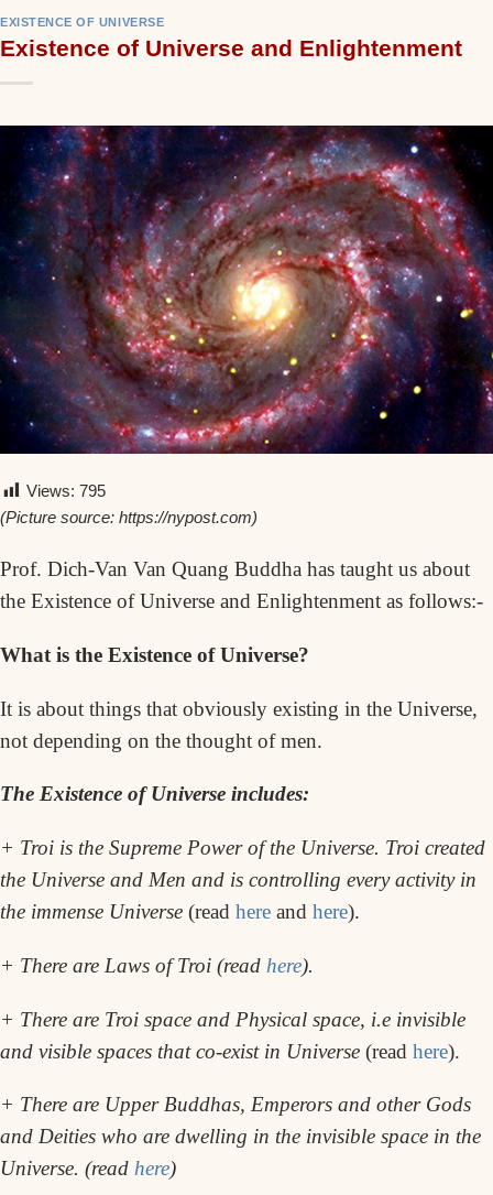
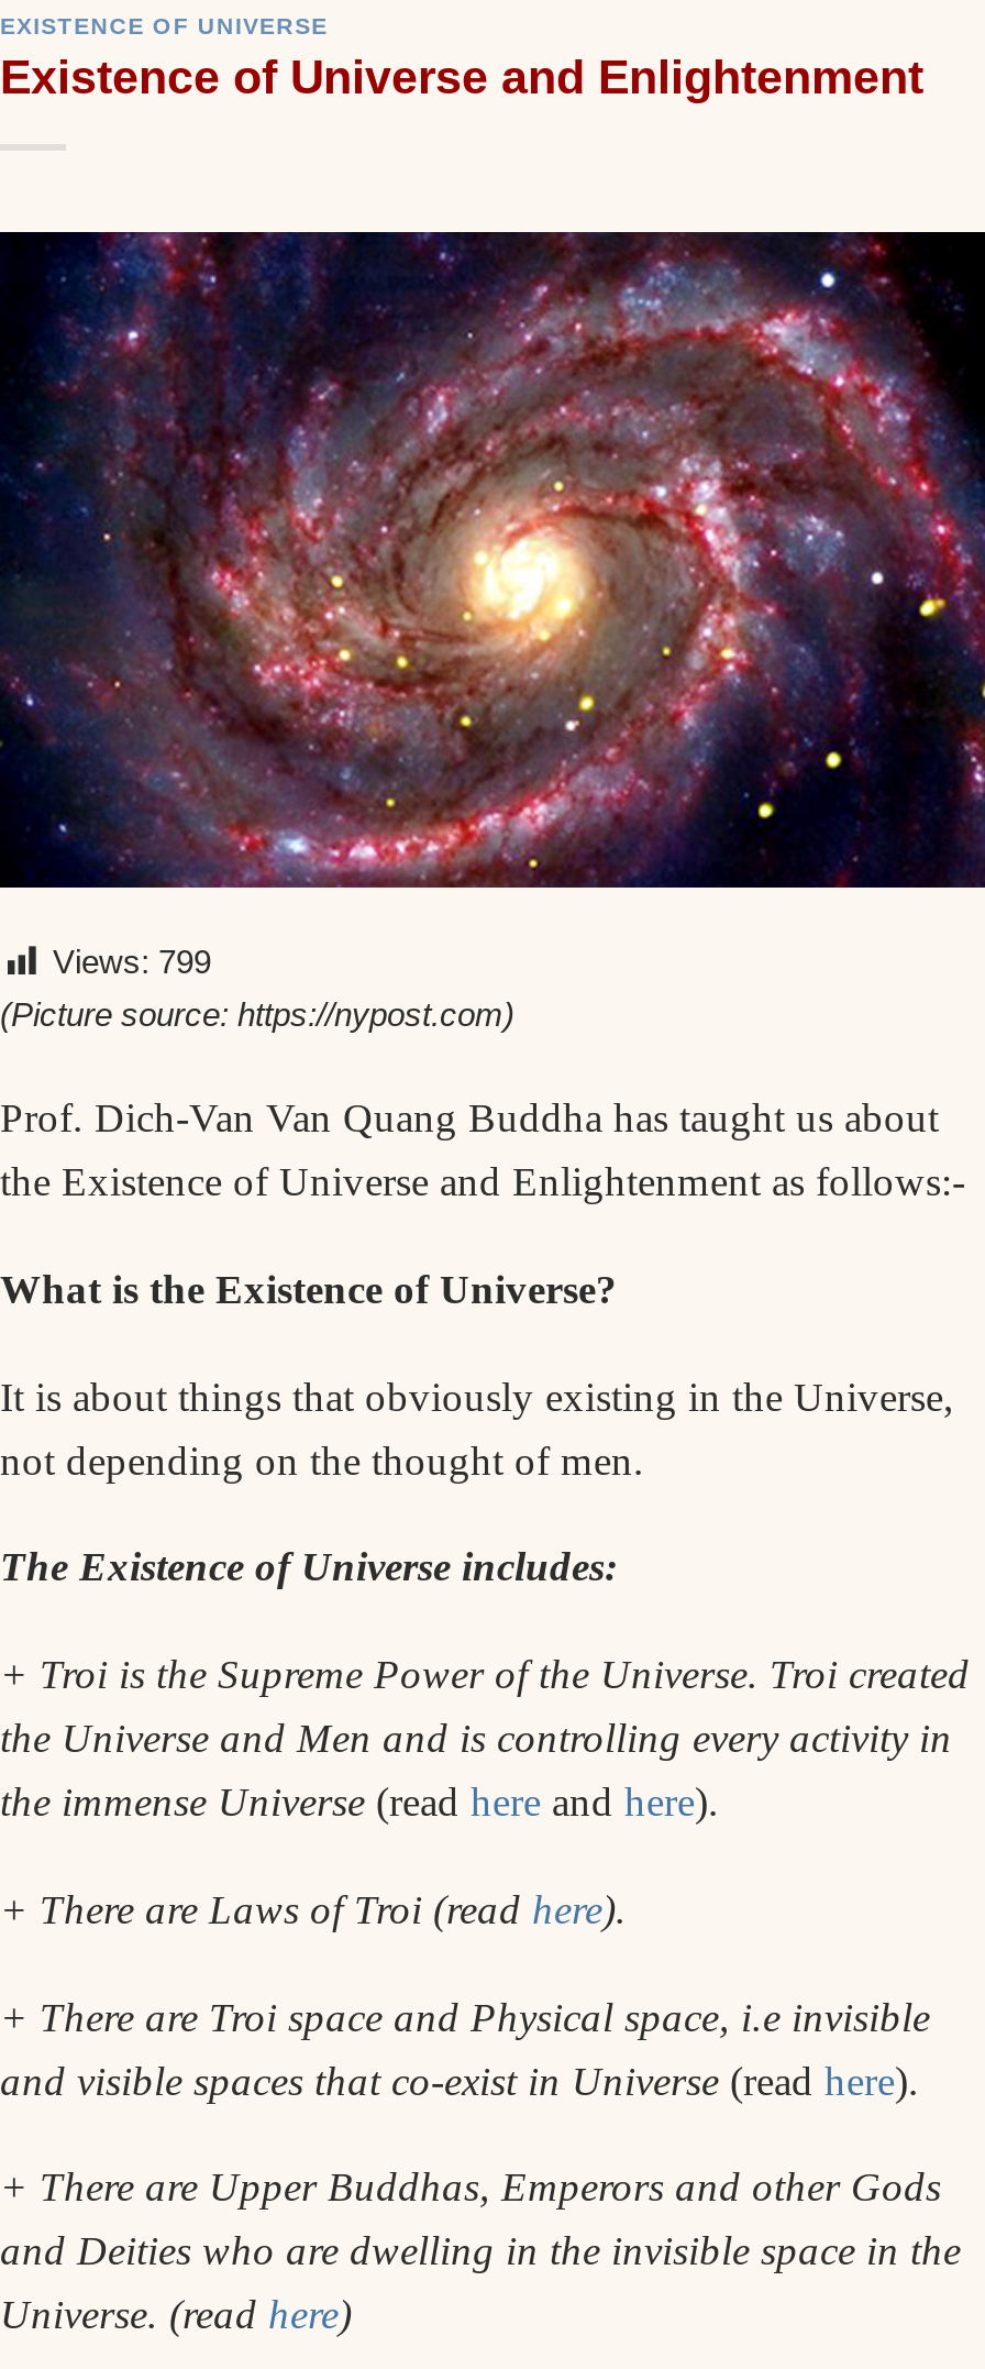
[26,482,106,501] Views: 795 -> [53,944,211,981] Views: 799

